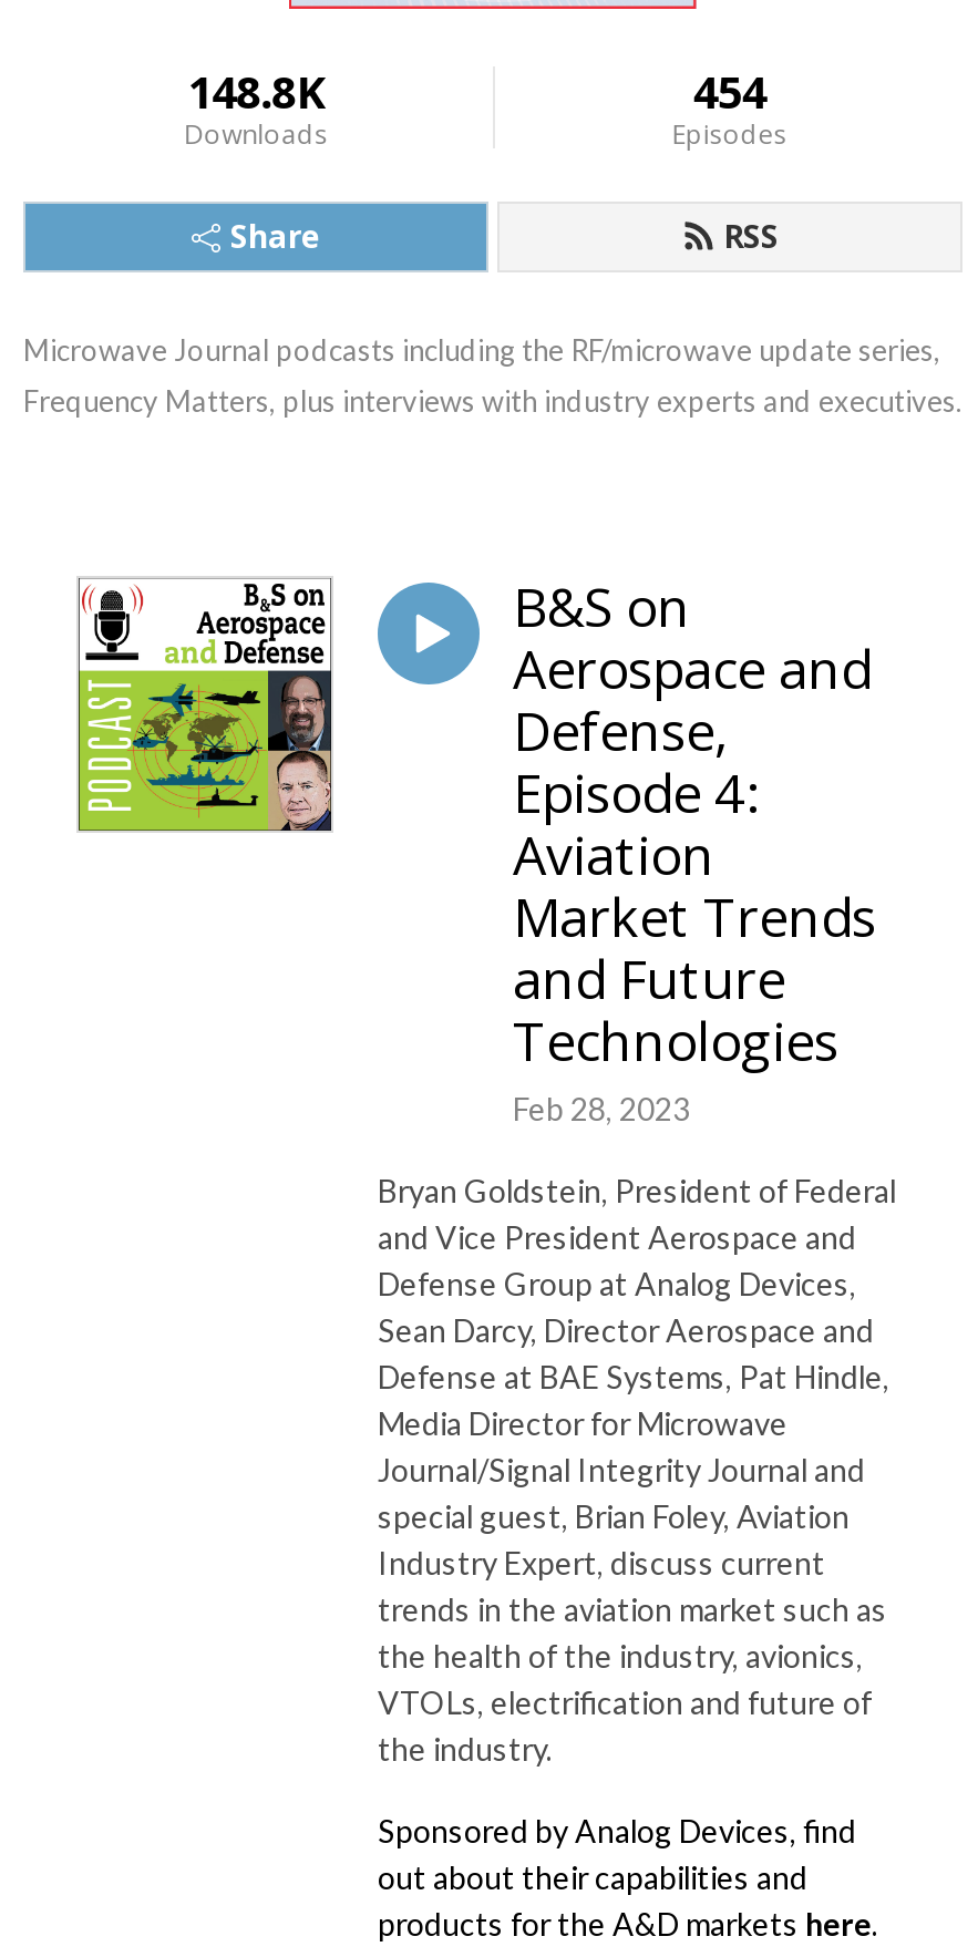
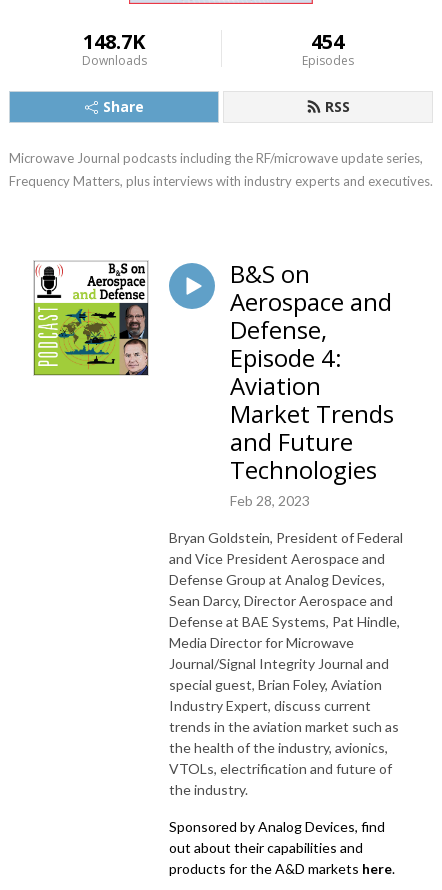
[187,62,325,122] 148.8K -> [83,28,145,55] 148.7K

